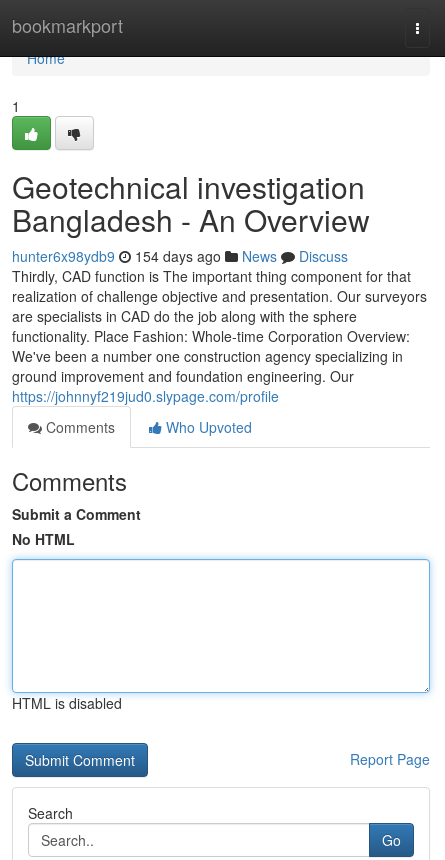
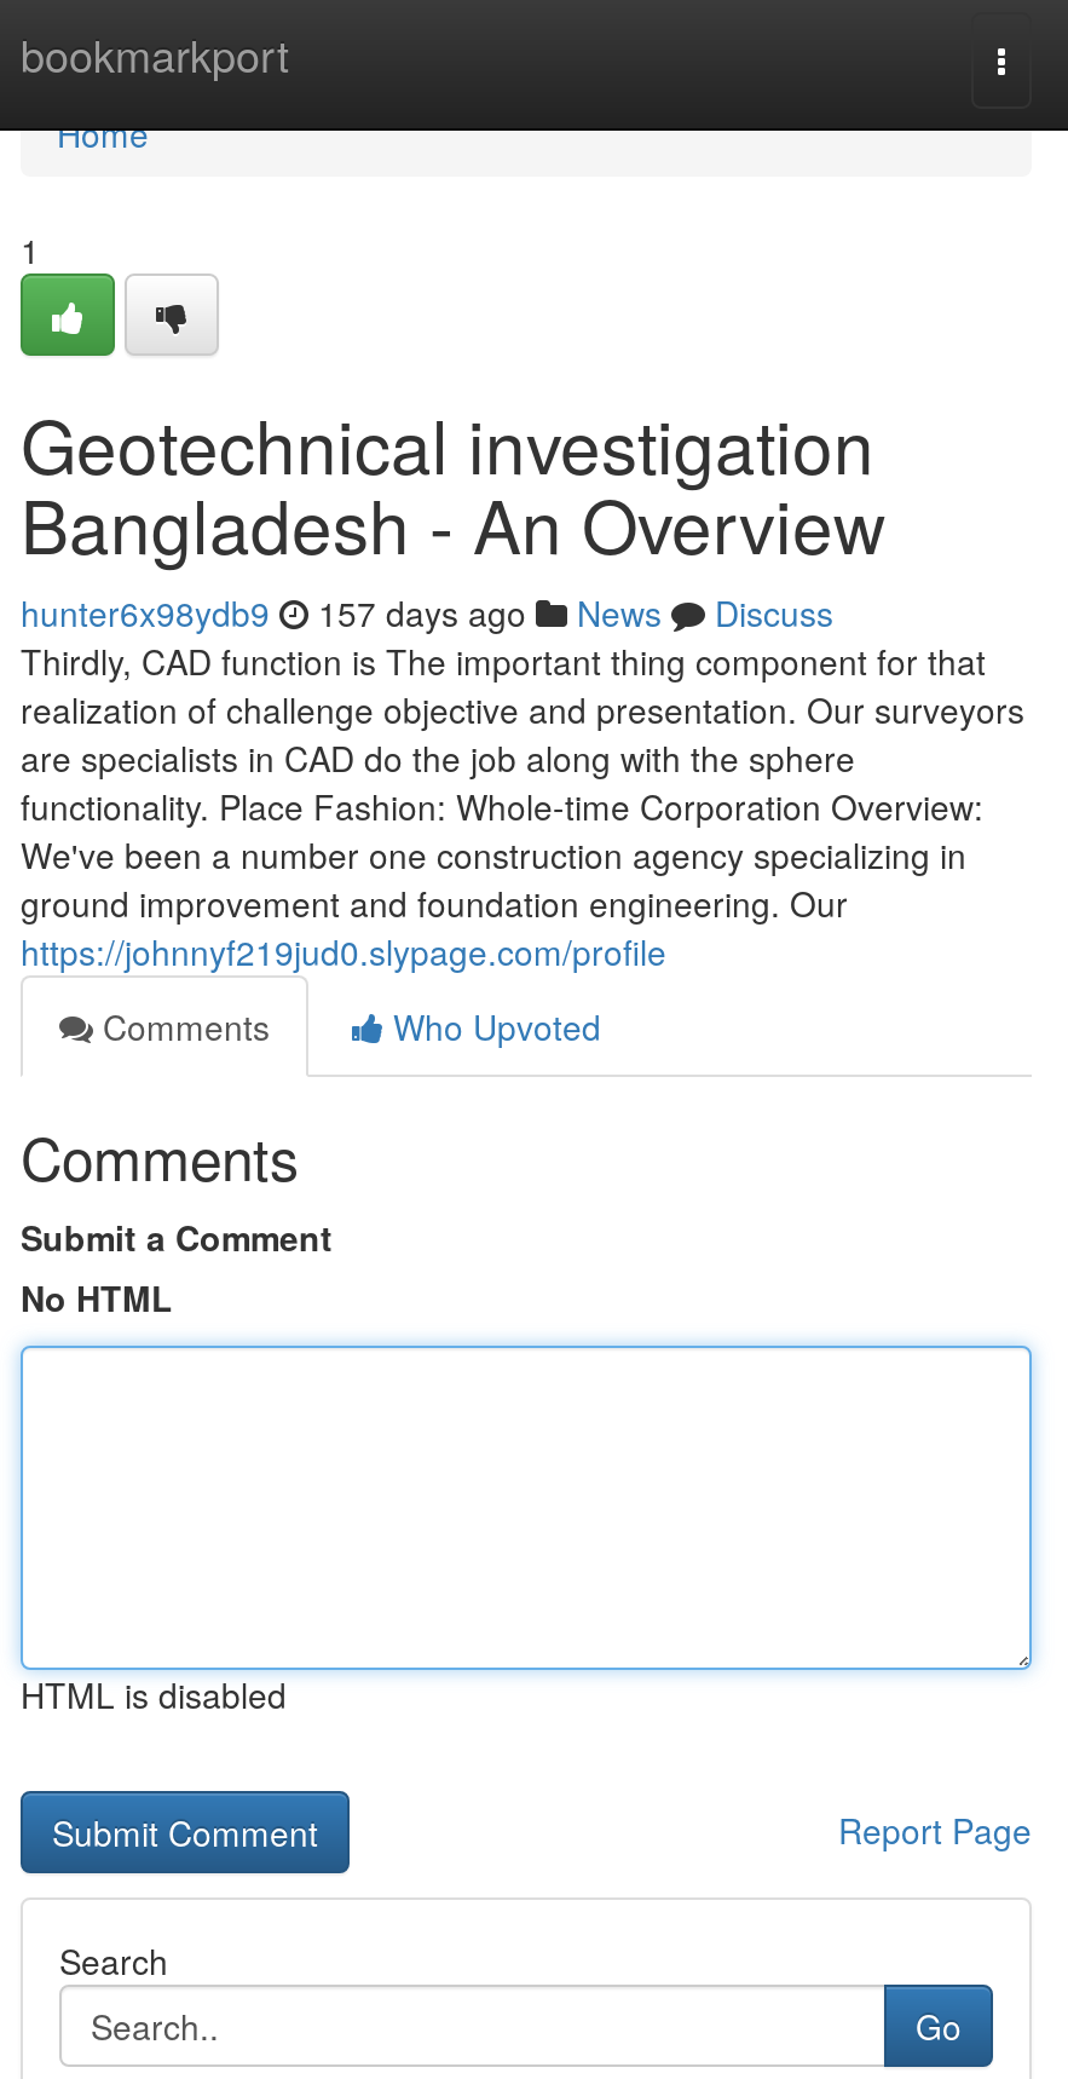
[12,246,348,266] hunter6x98ydb9 154 days ago News Discuss -> [21,588,833,637] hunter6x98ydb9 157 days ago News Discuss

